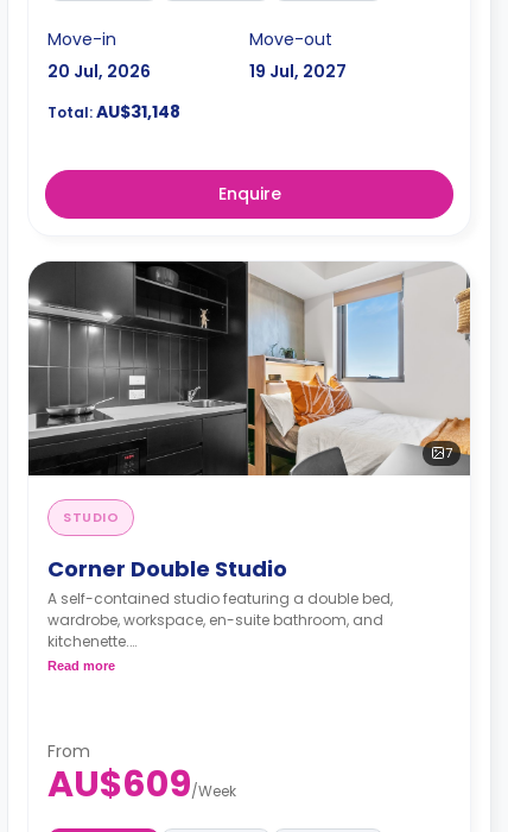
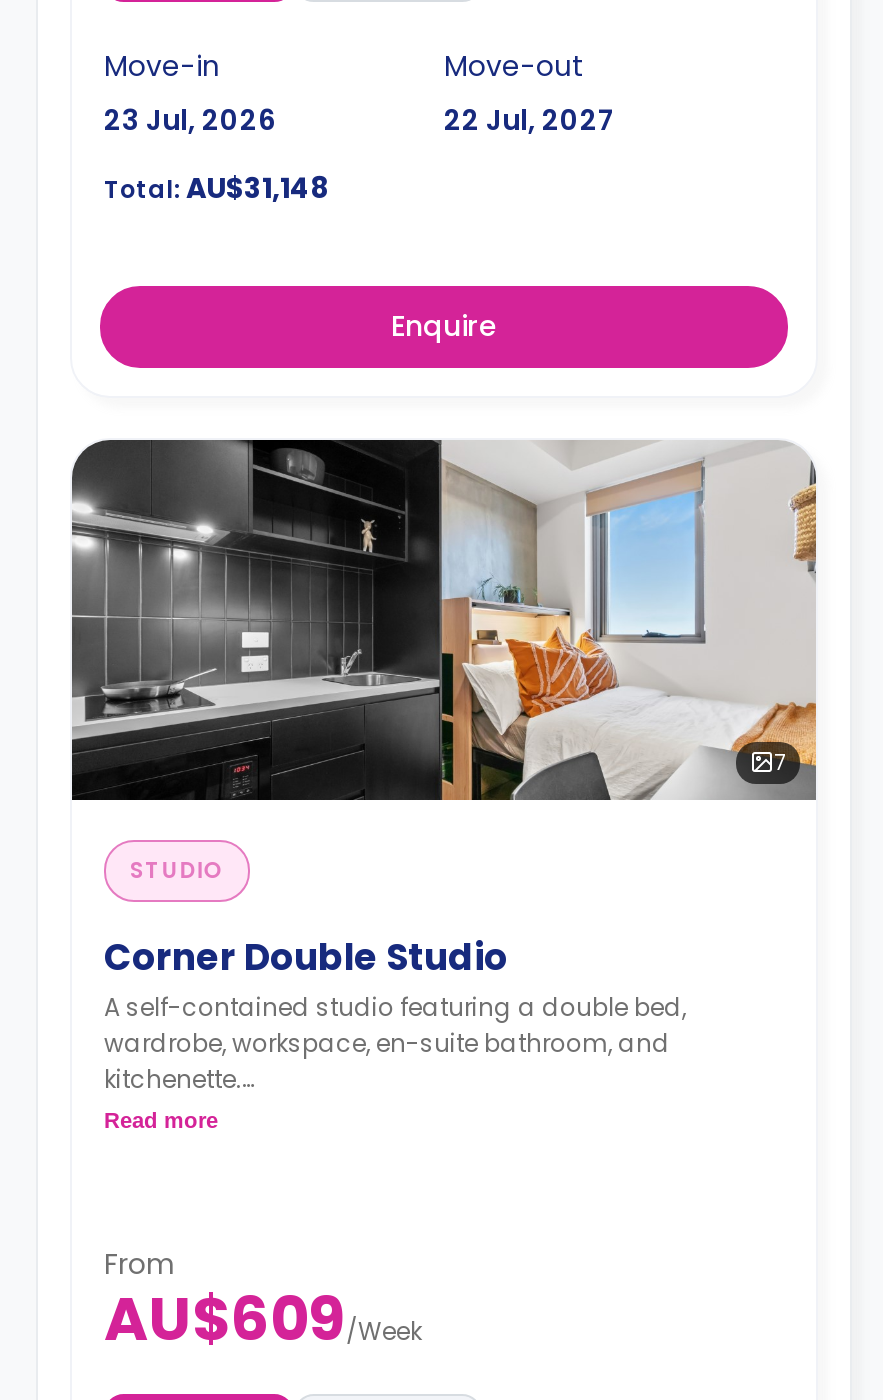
[47,59,151,83] 20 Jul, 2026 -> [104,99,276,139] 23 Jul, 2026
[249,59,347,83] 19 Jul, 2027 -> [444,99,616,139] 22 Jul, 2027

